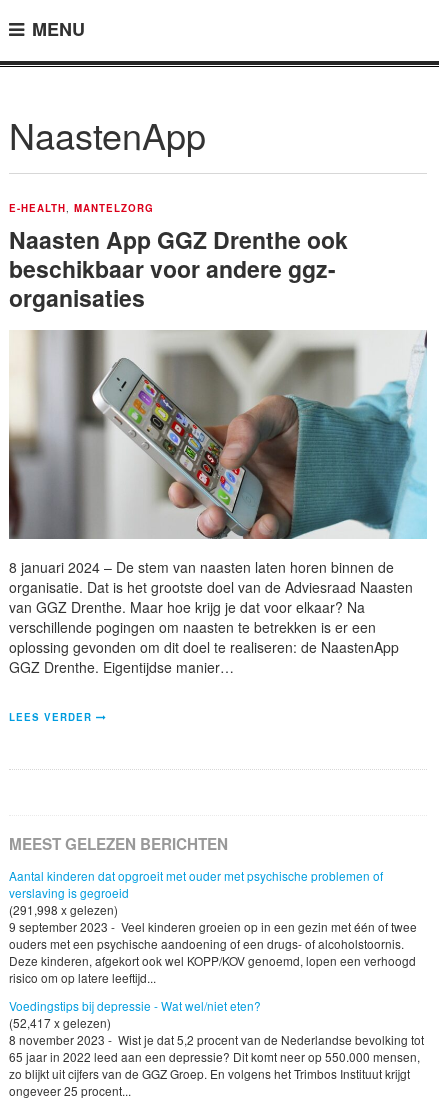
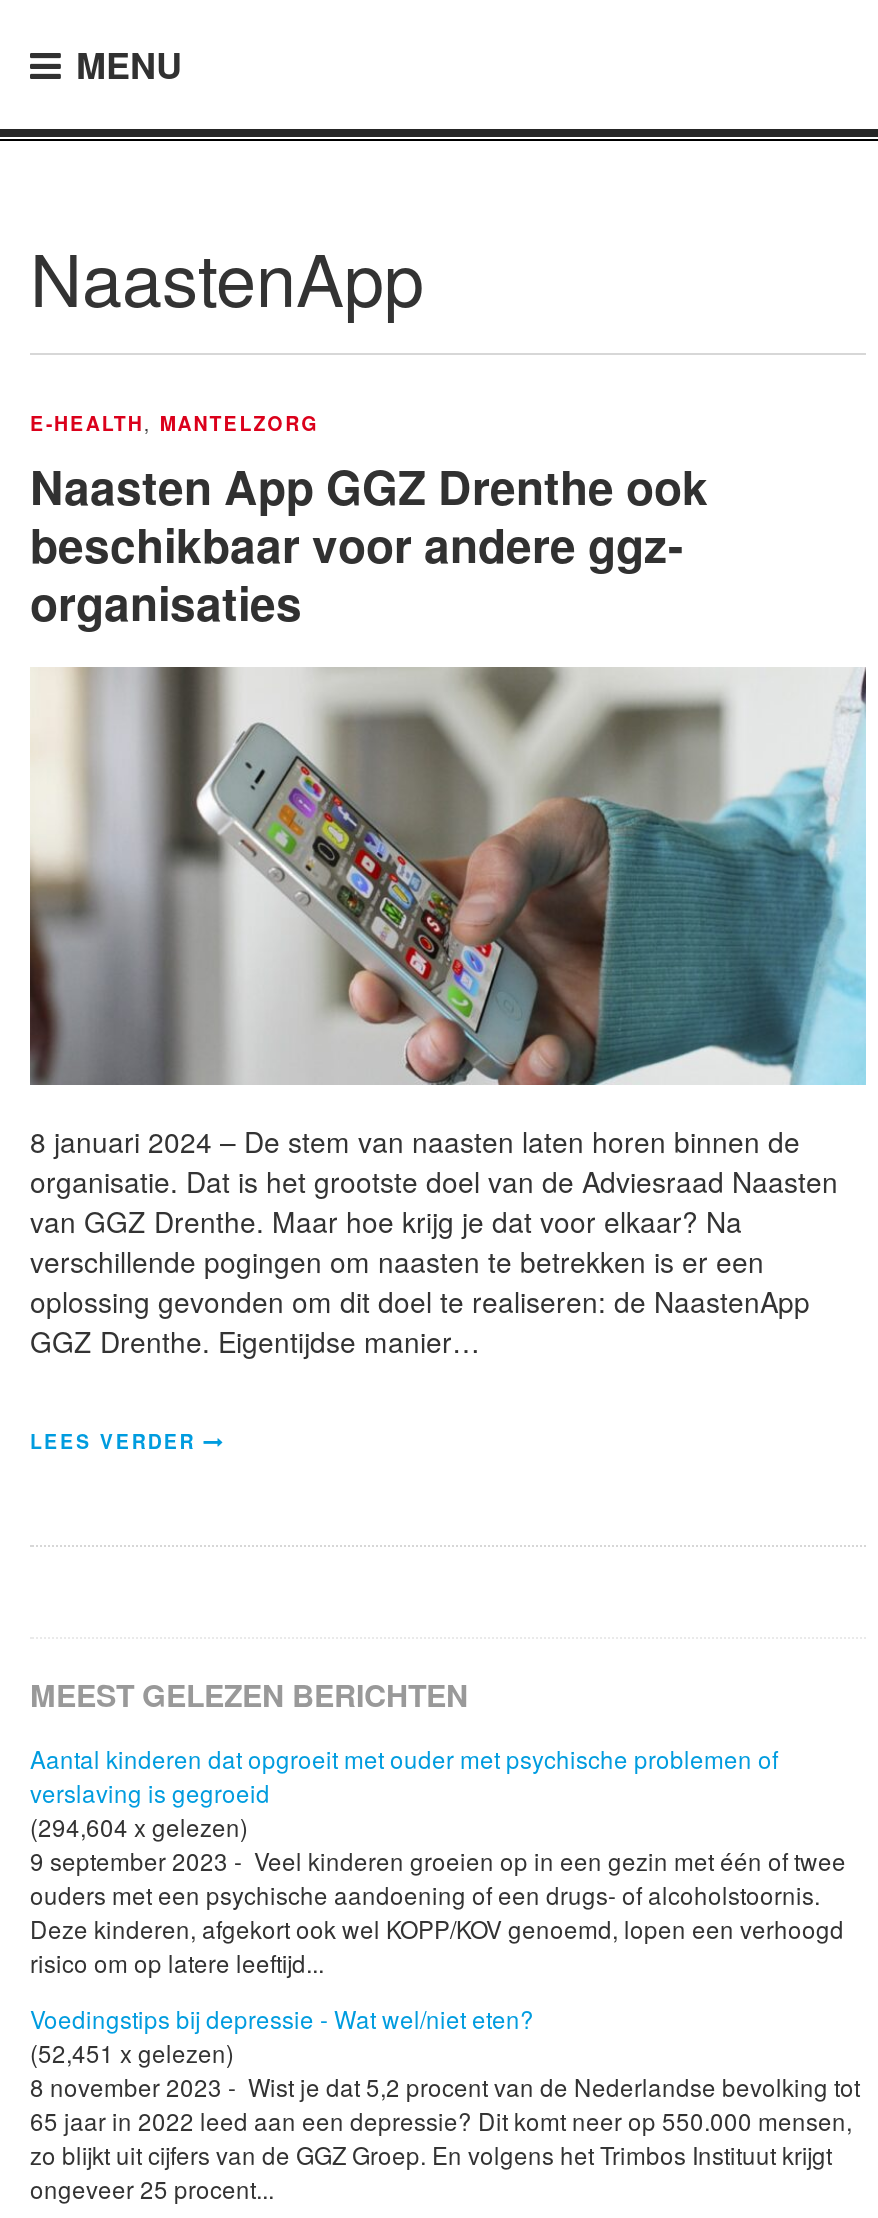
[9,900,118,917] (291,998 x gelezen) -> [30,1808,248,1842] (294,604 x gelezen)
[9,1014,111,1031] (52,417 x gelezen) -> [30,2036,234,2070] (52,451 x gelezen)

